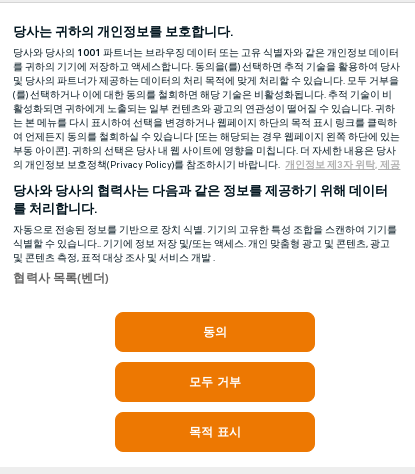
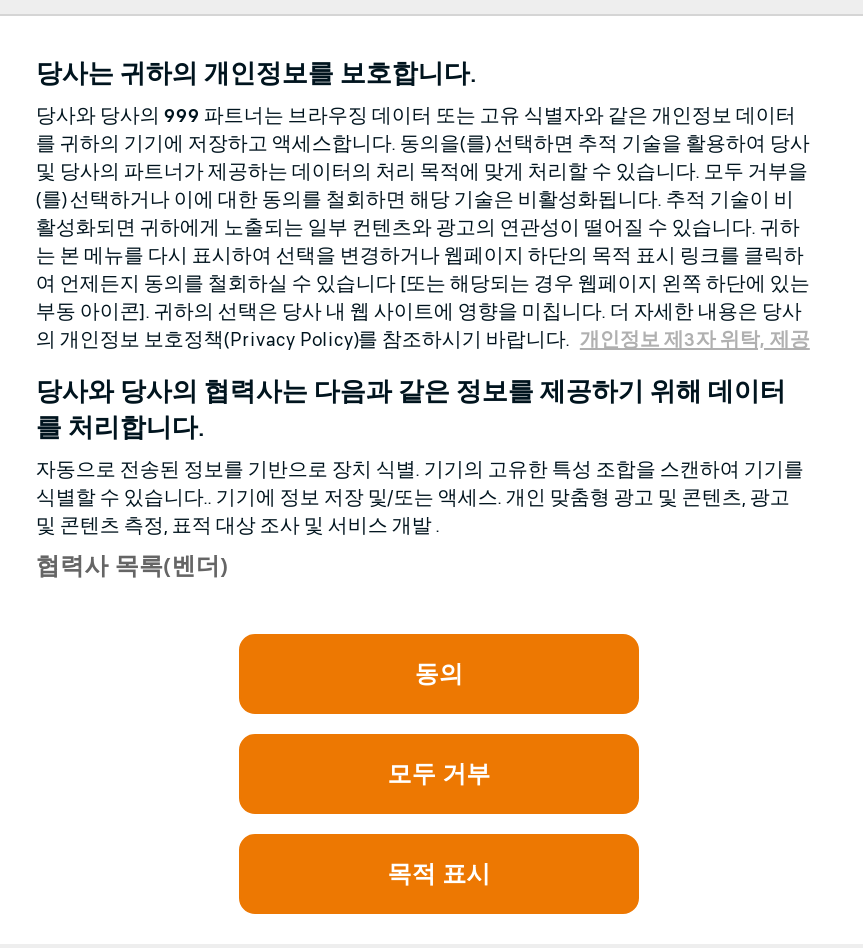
[13,47,399,59] 당사와 당사의 1001 파트너는 브라우징 데이터 또는 고유 식별자와 같은 개인정보 데이터 -> [36,104,796,128] 당사와 당사의 999 파트너는 브라우징 데이터 또는 고유 식별자와 같은 개인정보 데이터

